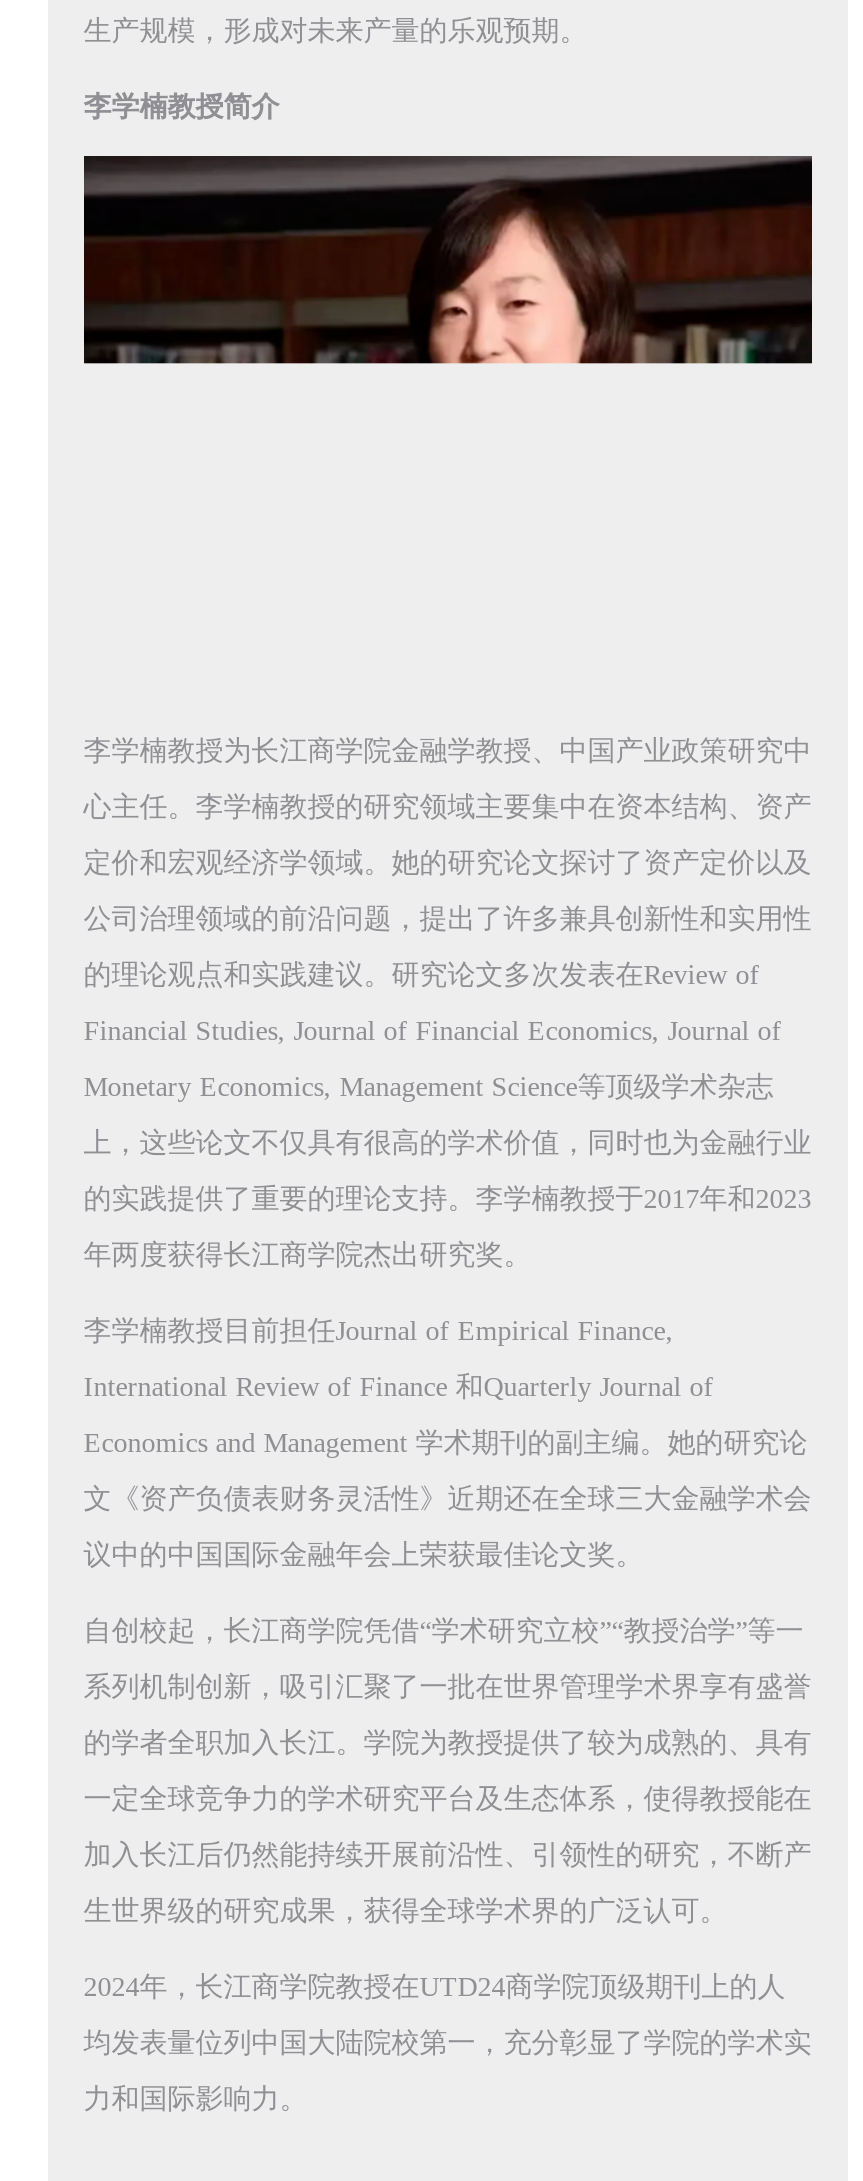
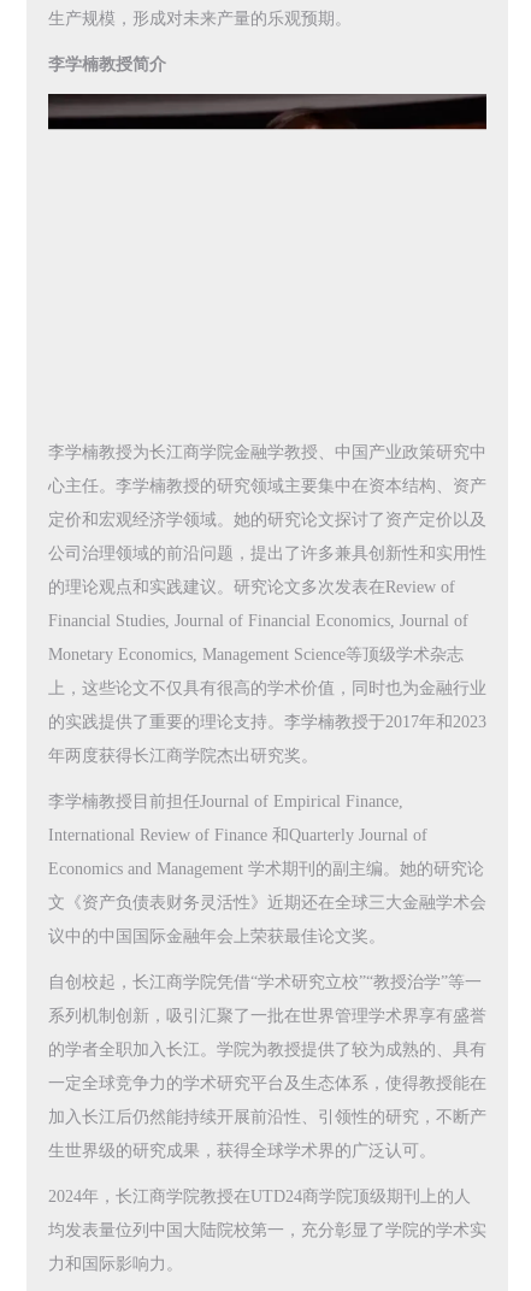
[82,214,814,366] [image] -> none

